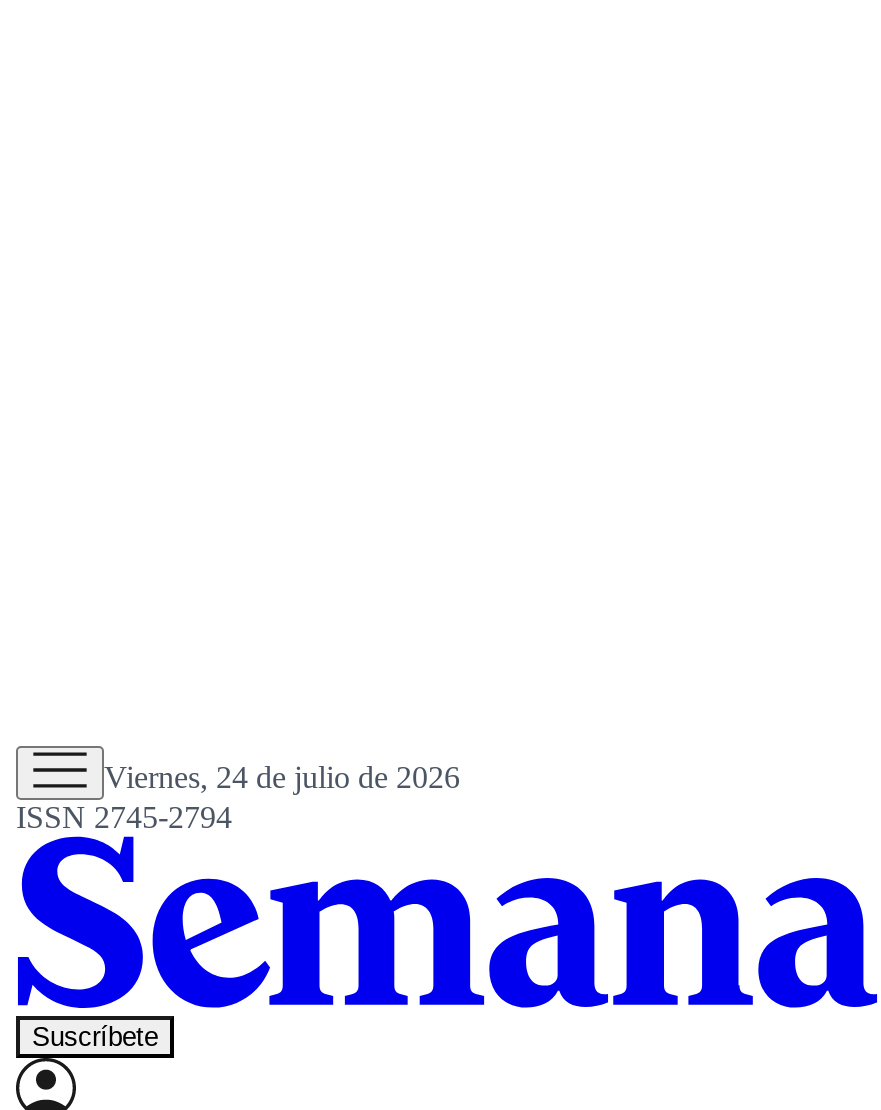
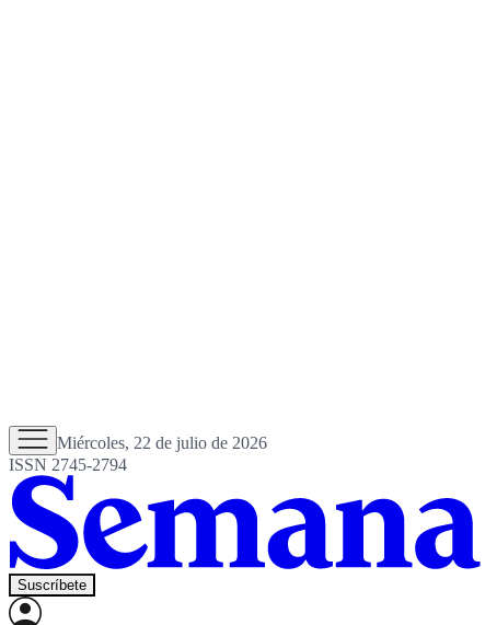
[104,760,460,794] Viernes, 24 de julio de 2026 -> [57,433,267,452] Miércoles, 22 de julio de 2026

